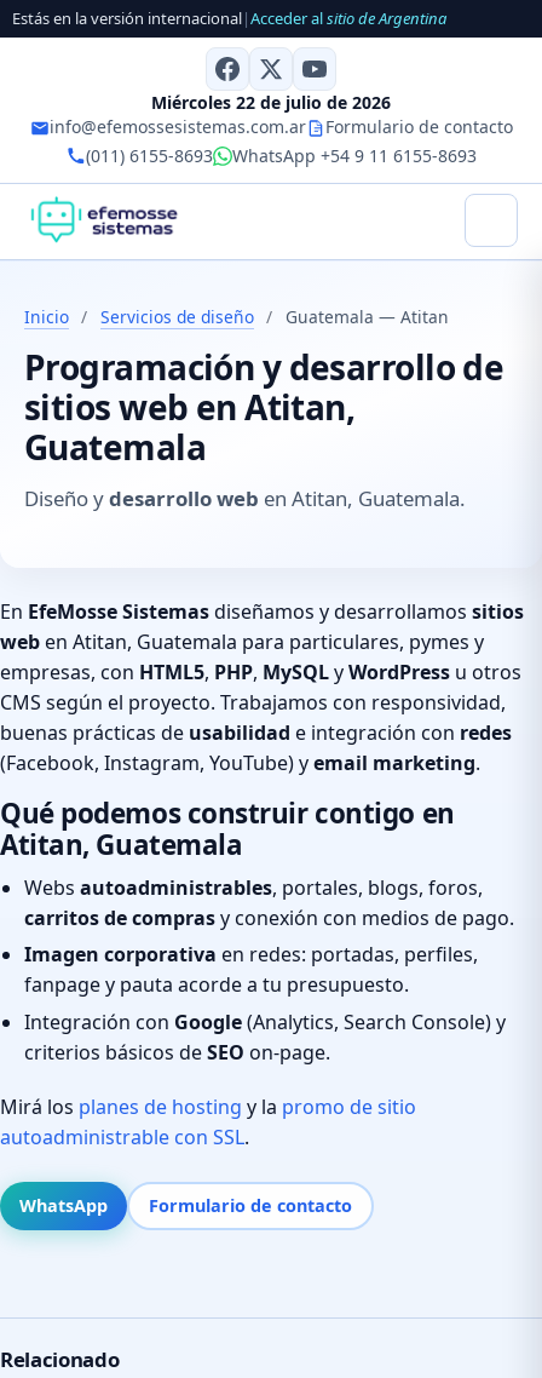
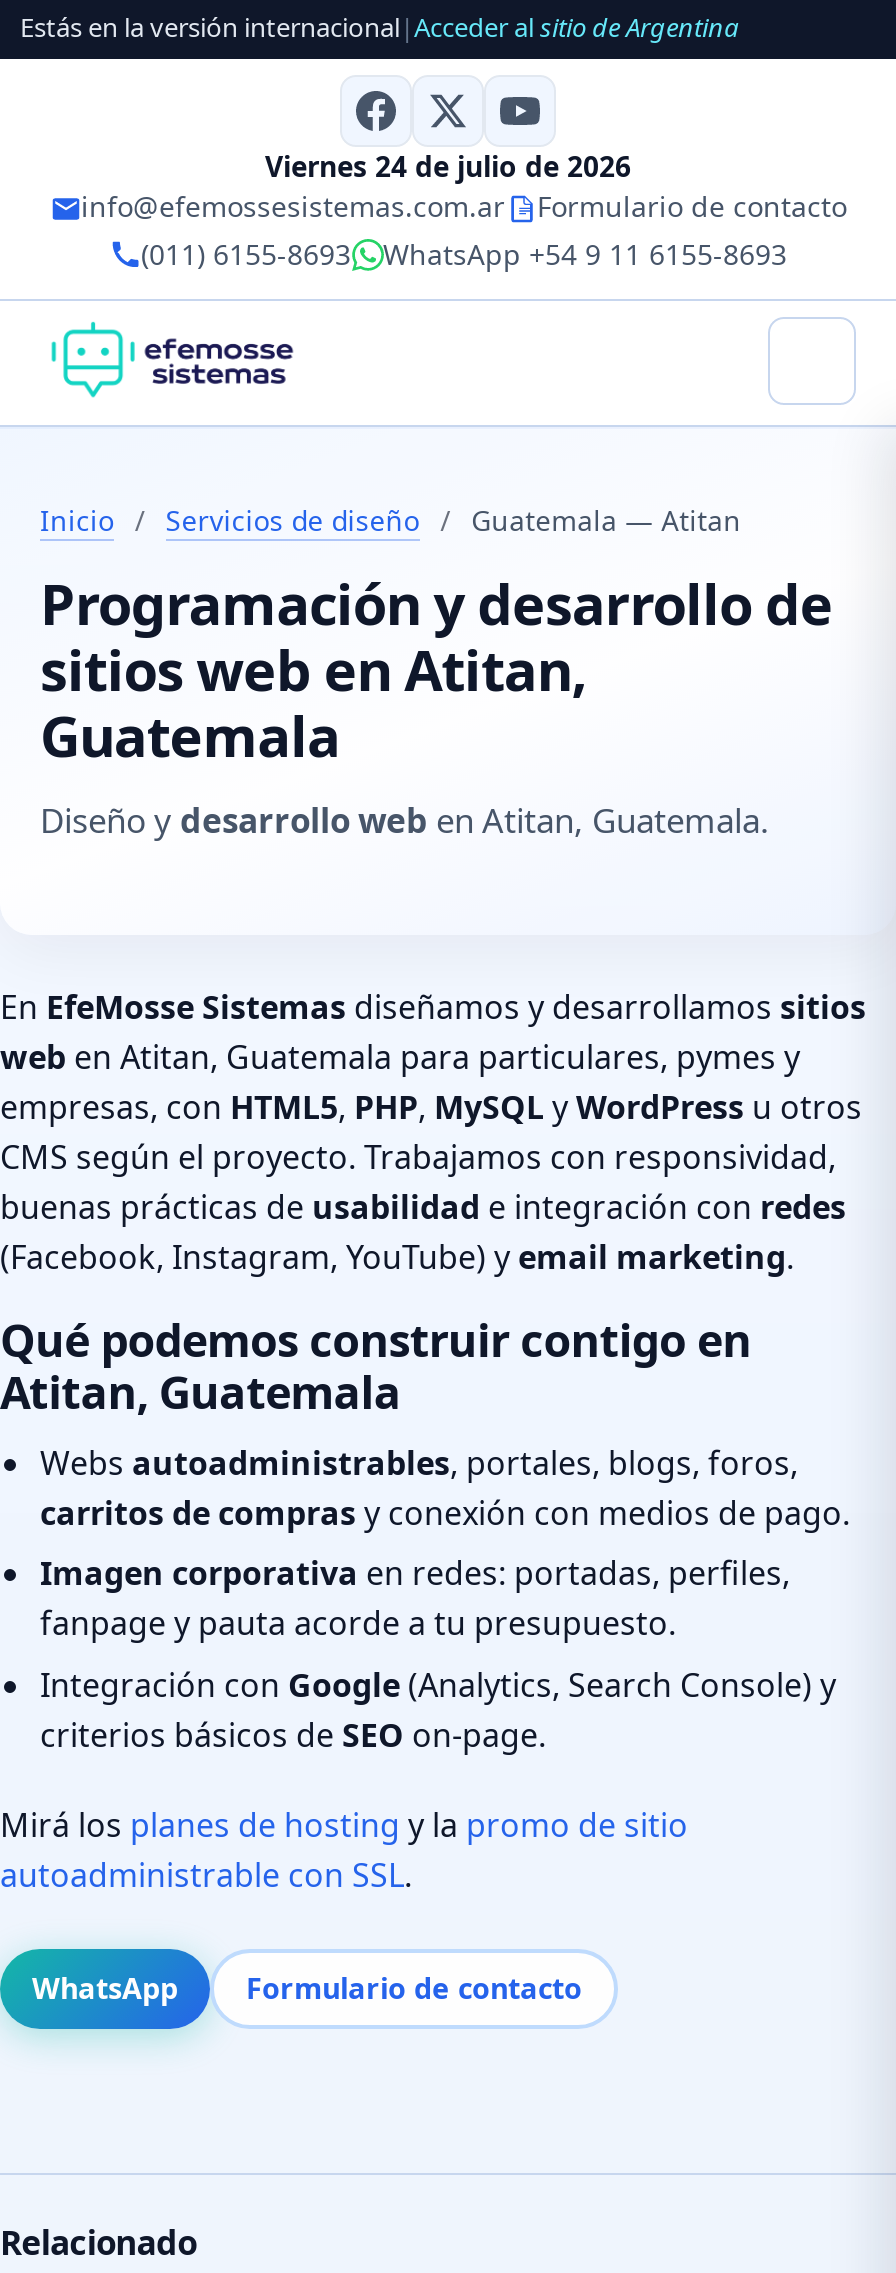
[151,91,391,114] Miércoles 22 de julio de 2026 -> [265,147,631,185] Viernes 24 de julio de 2026

